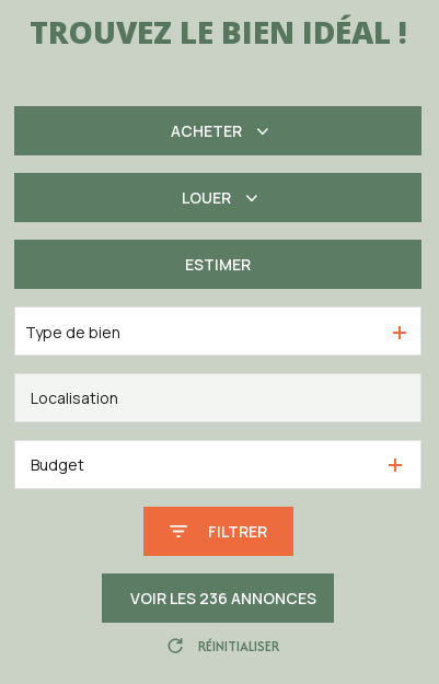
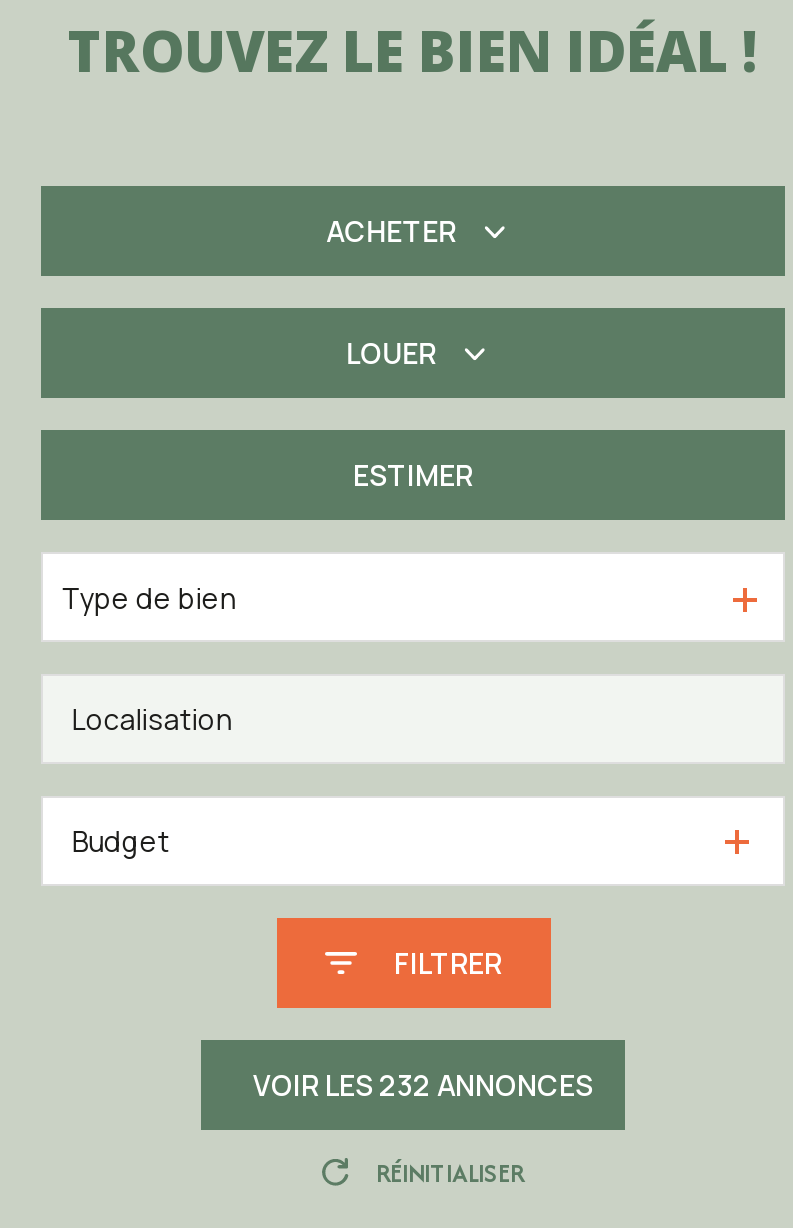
[130,588,316,609] VOIR LES 236 ANNONCES -> [253,1067,593,1105] VOIR LES 232 ANNONCES

